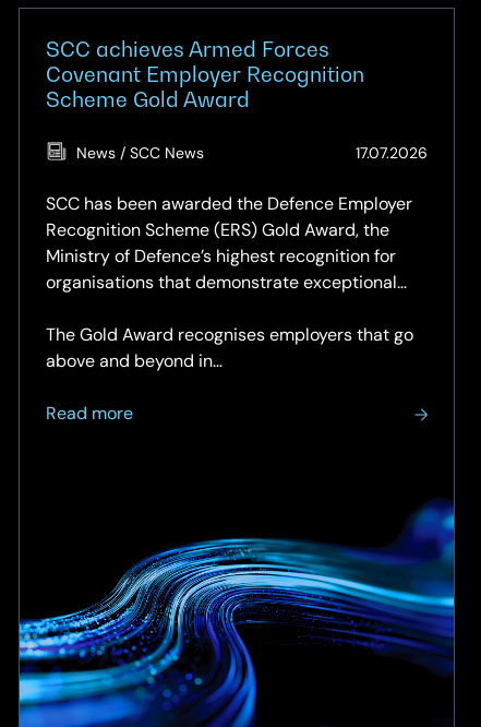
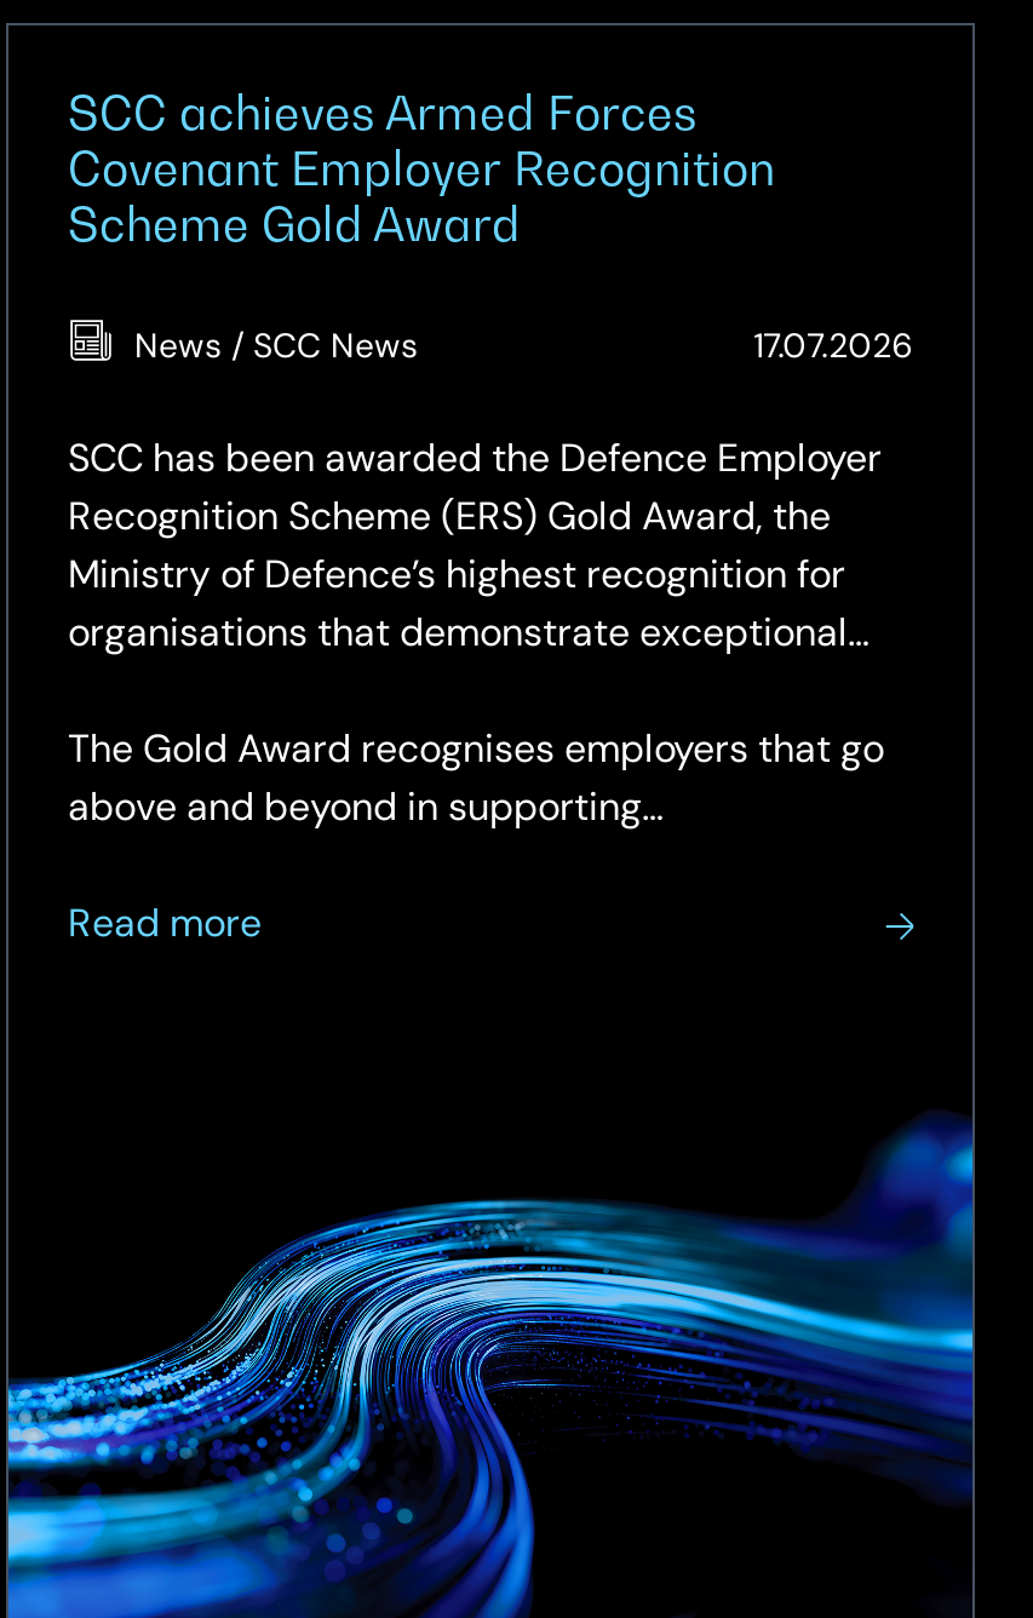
[46,351,223,372] above and beyond in… -> [68,783,663,829] above and beyond in supporting…

